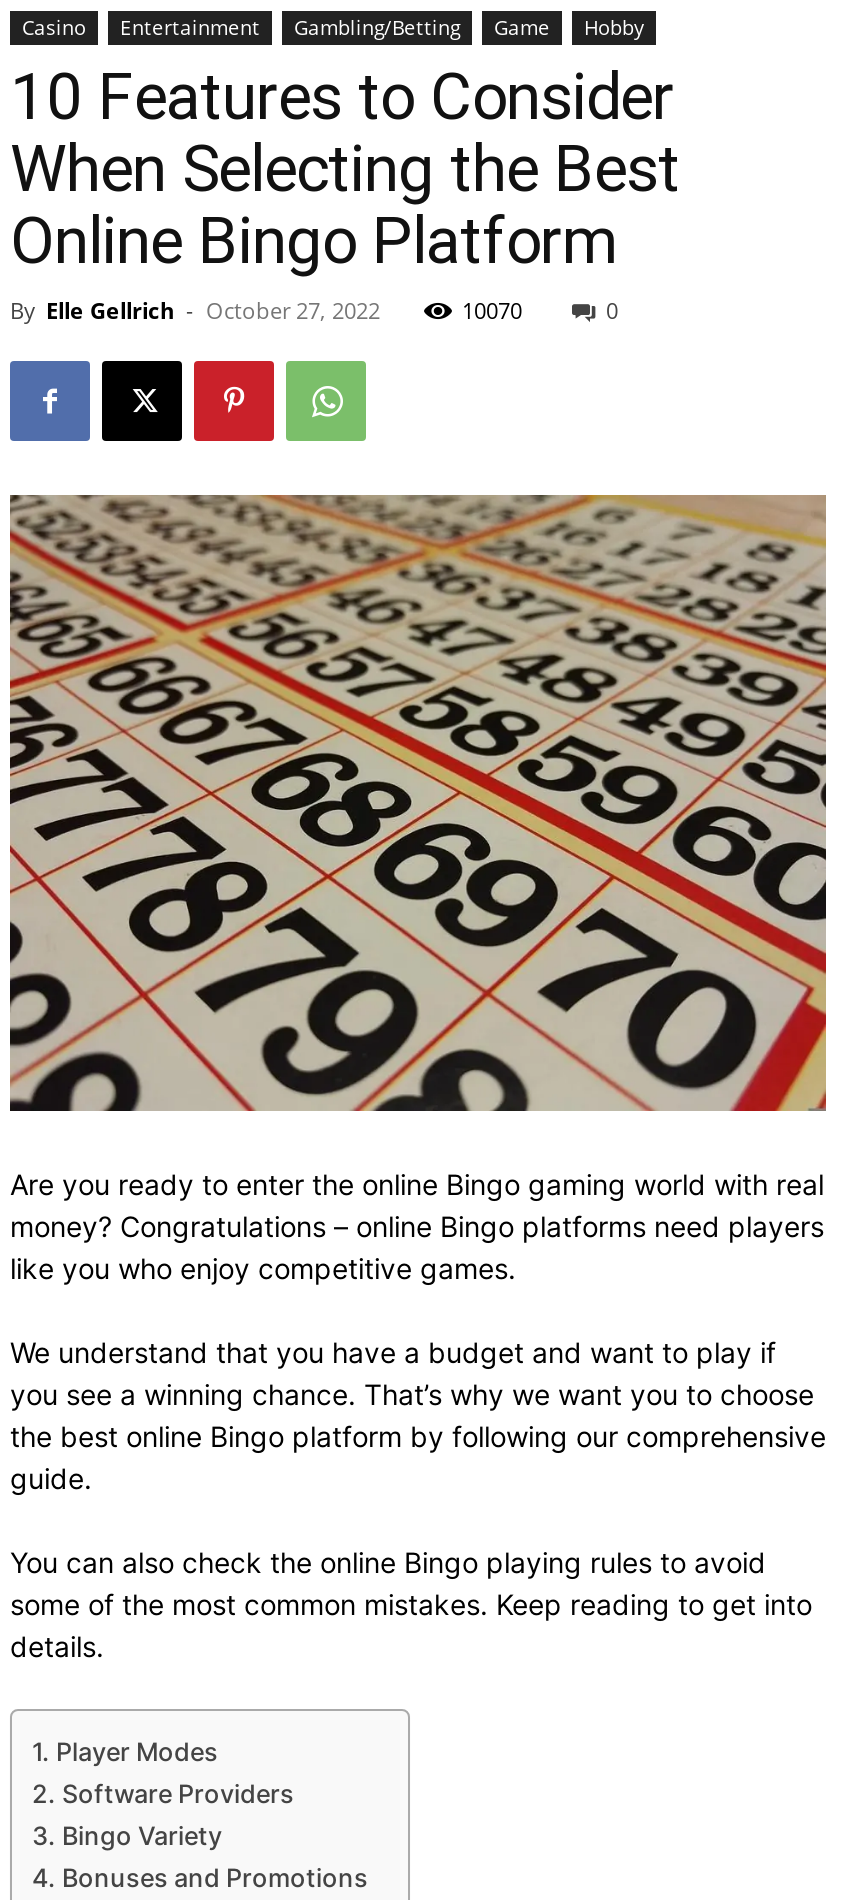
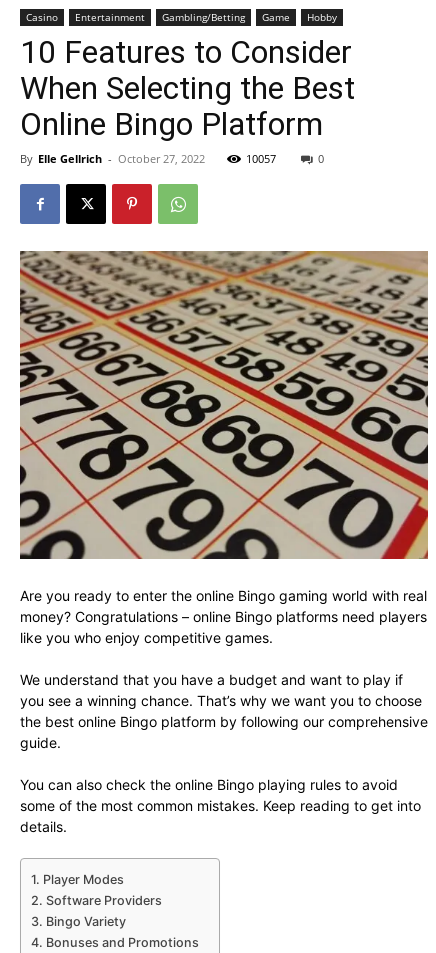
[462,295,522,325] 10070 -> [246,151,276,166] 10057

